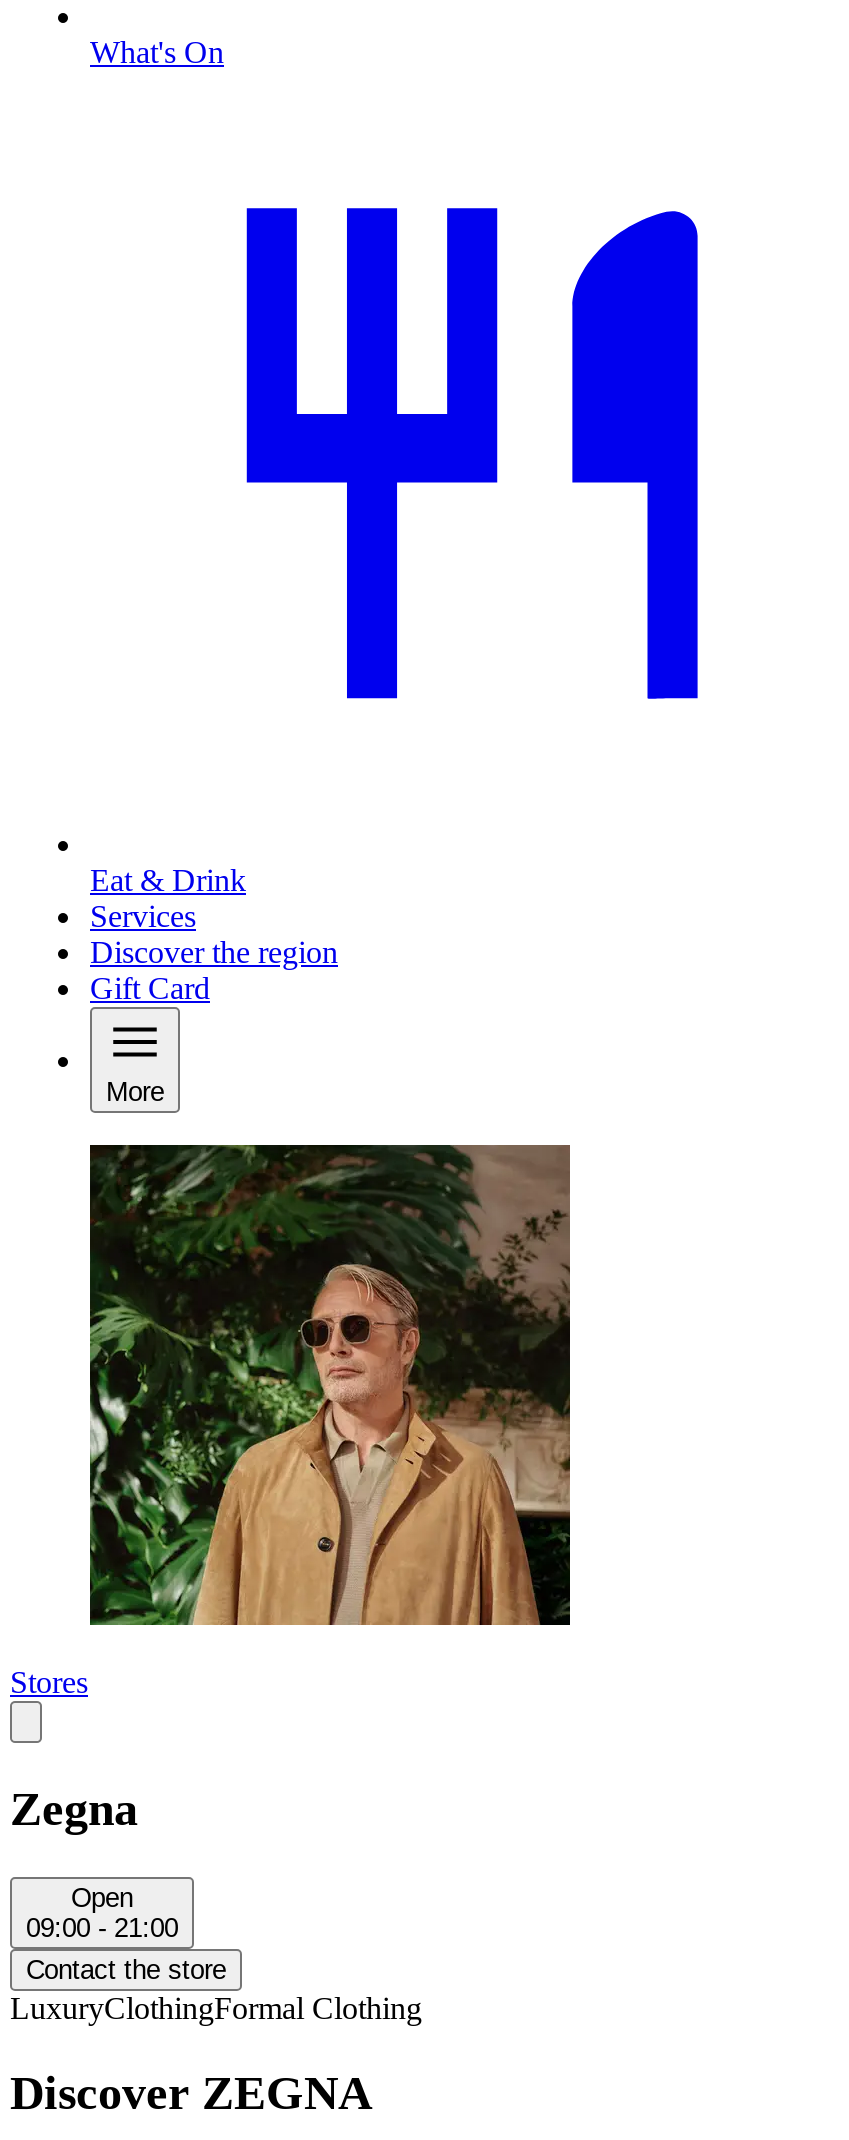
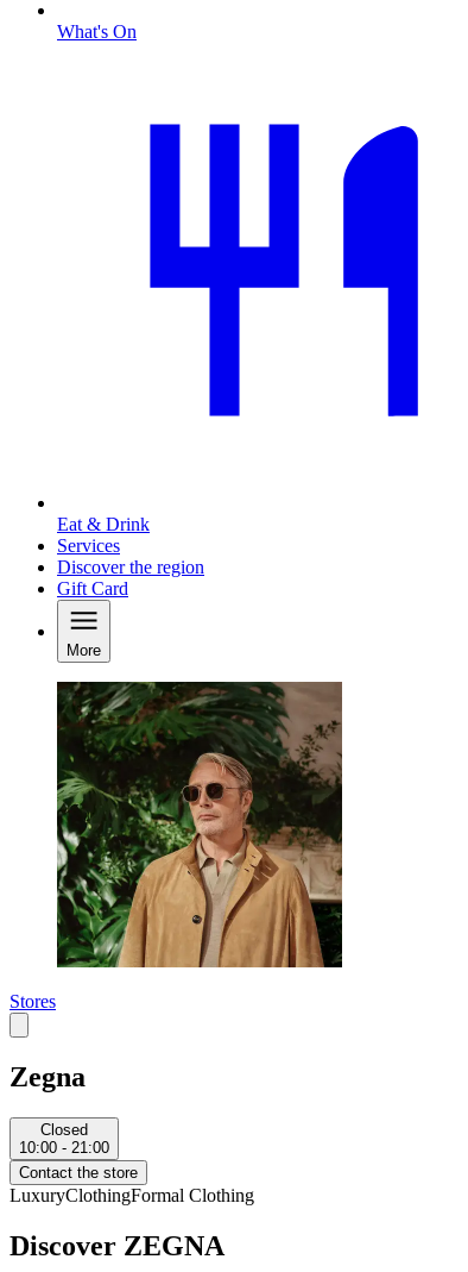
[26,1883,178,1943] Open | 09:00 - 21:00 -> [19,1121,109,1157] Closed | 10:00 - 21:00

